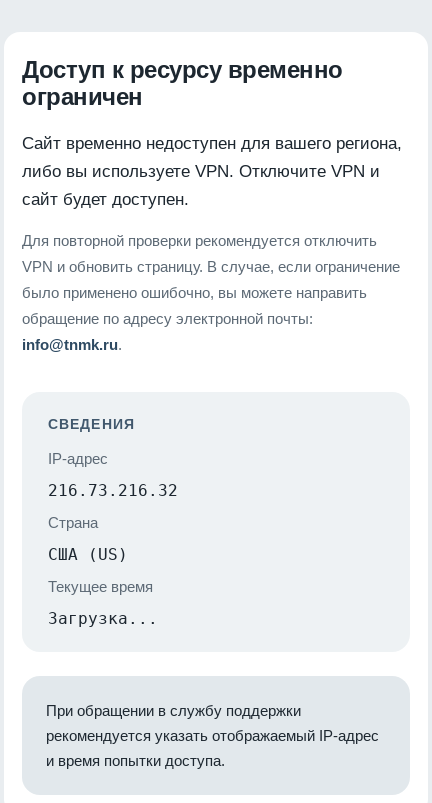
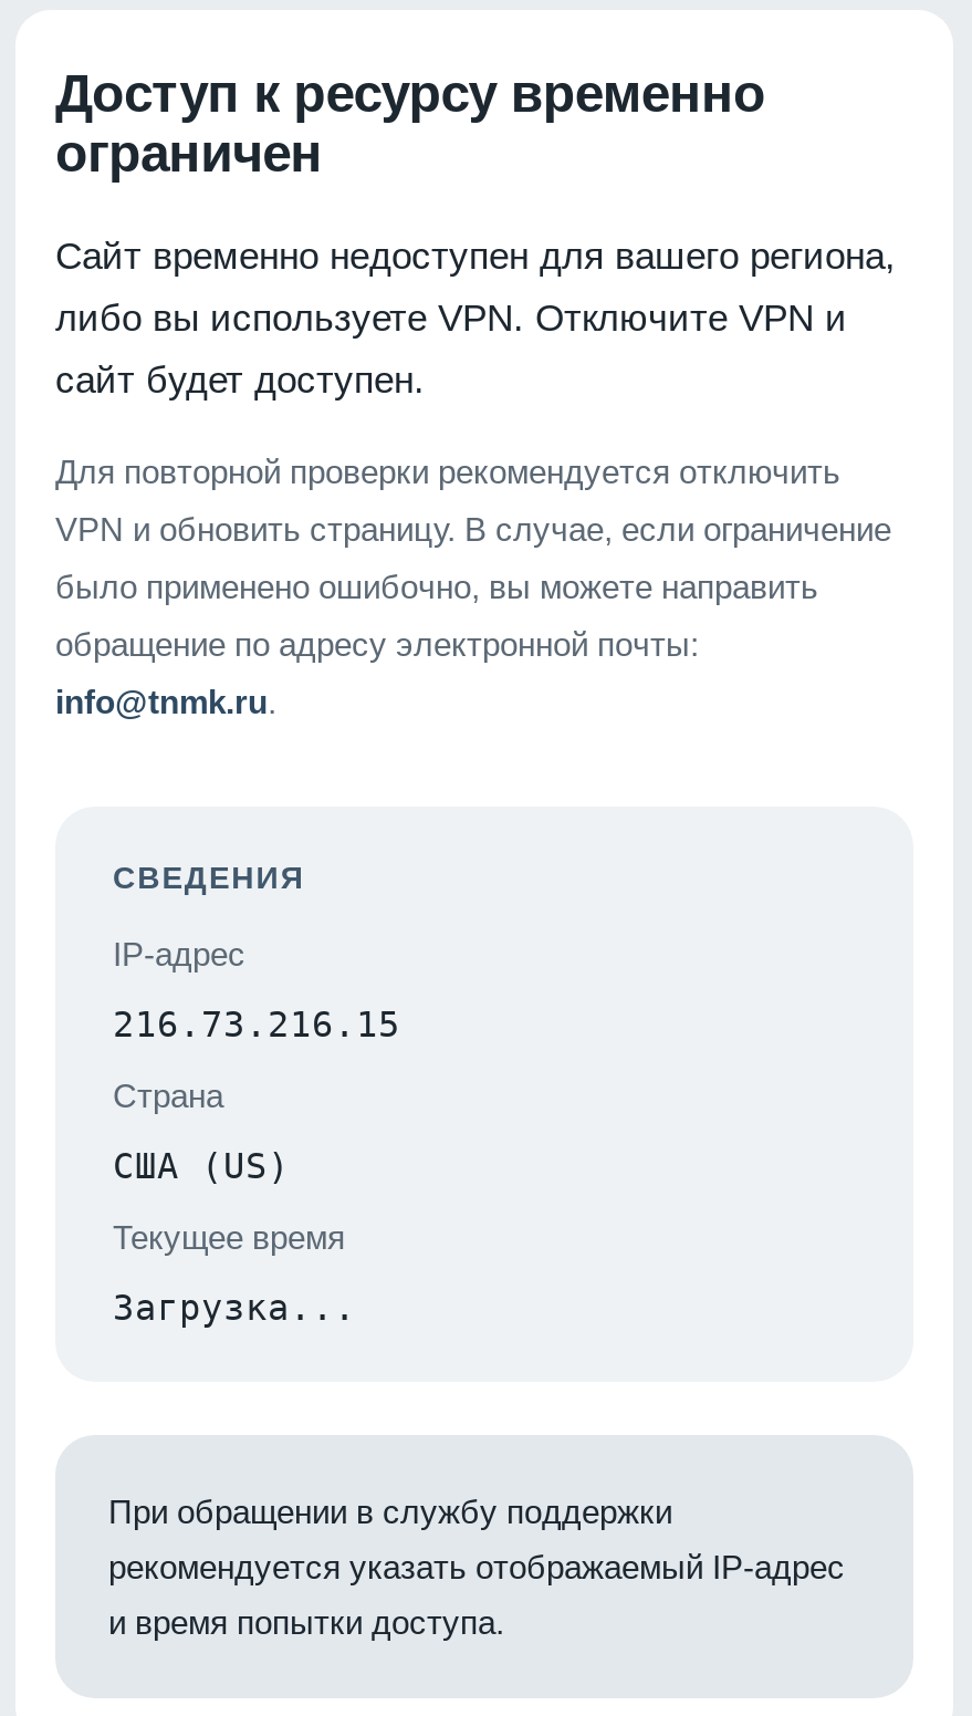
[48,480,178,499] 216.73.216.32 -> [113,1002,400,1044] 216.73.216.15

